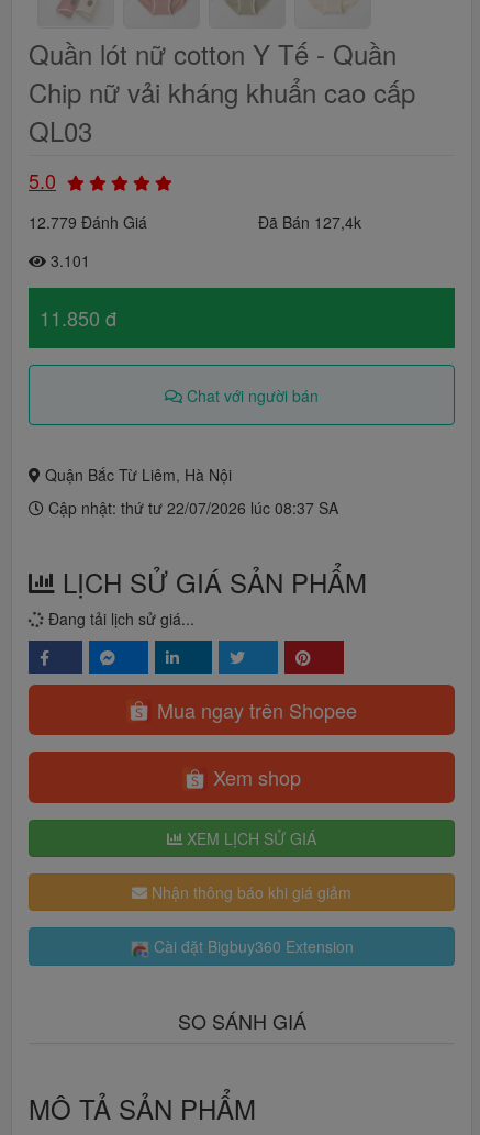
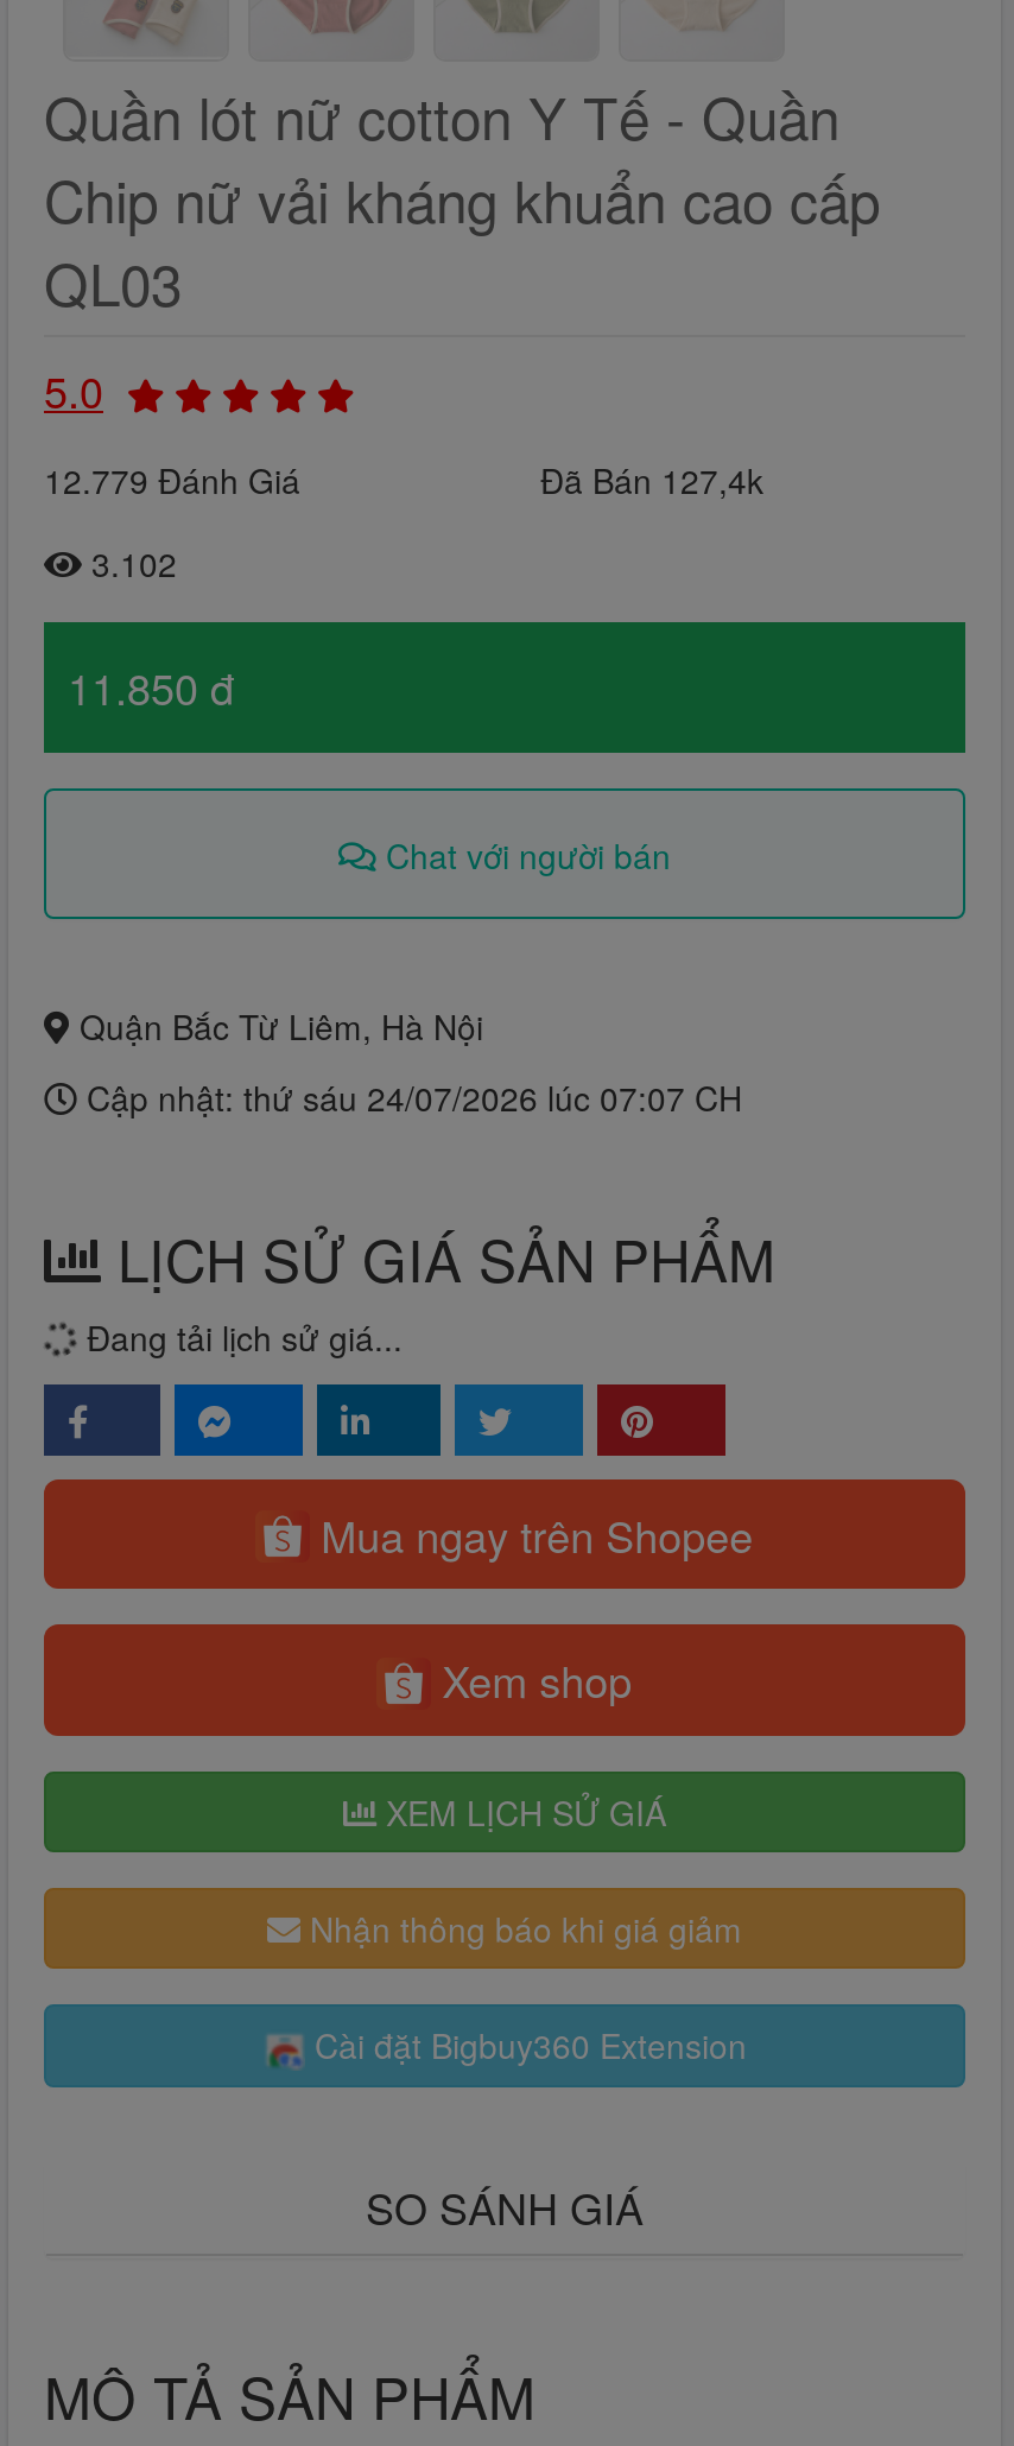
[46,249,90,271] 3.101 -> [82,539,177,587] 3.102
[44,497,338,519] Cập nhật: thứ tư 22/07/2026 lúc 08:37 SA -> [77,1073,742,1121] Cập nhật: thứ sáu 24/07/2026 lúc 07:07 CH

